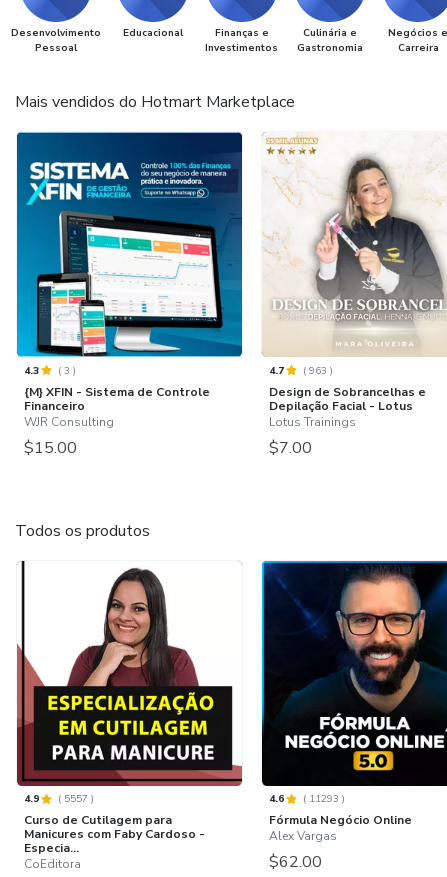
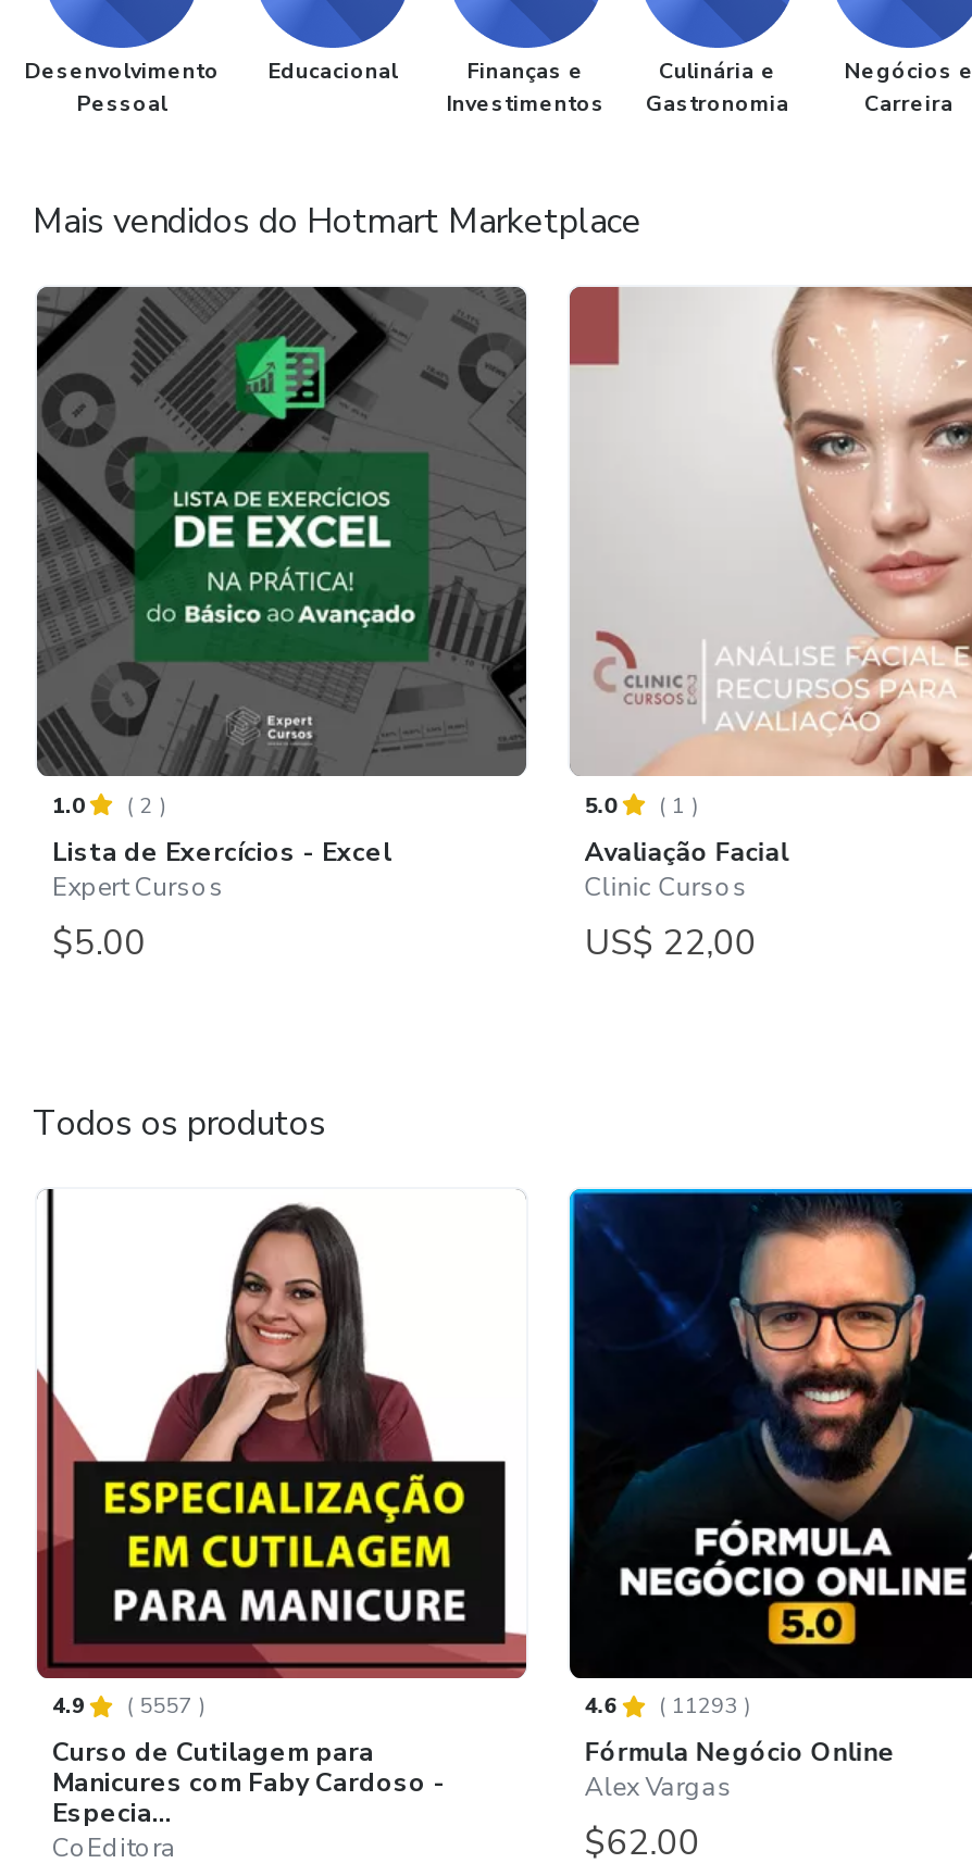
[16,131,243,459] [image] | 4.3 | (3) | {M} XFIN - Sistema de Controle | Financeiro | WJR Consulting | $15.00 -> [35,285,528,967] [image] | 1.0 | (2) | Lista de Exercícios - Excel | Expert Cursos | $5.00
[262,136,444,459] [image] | 4.7 | (963) | Design de Sobrancelhas e | Depilação Facial - Lotus | Lotus Trainings | $7.00 -> [568,285,965,967] [image] | 5.0 | (1) | Avaliação Facial | Clinic Cursos | US$ 22,00

